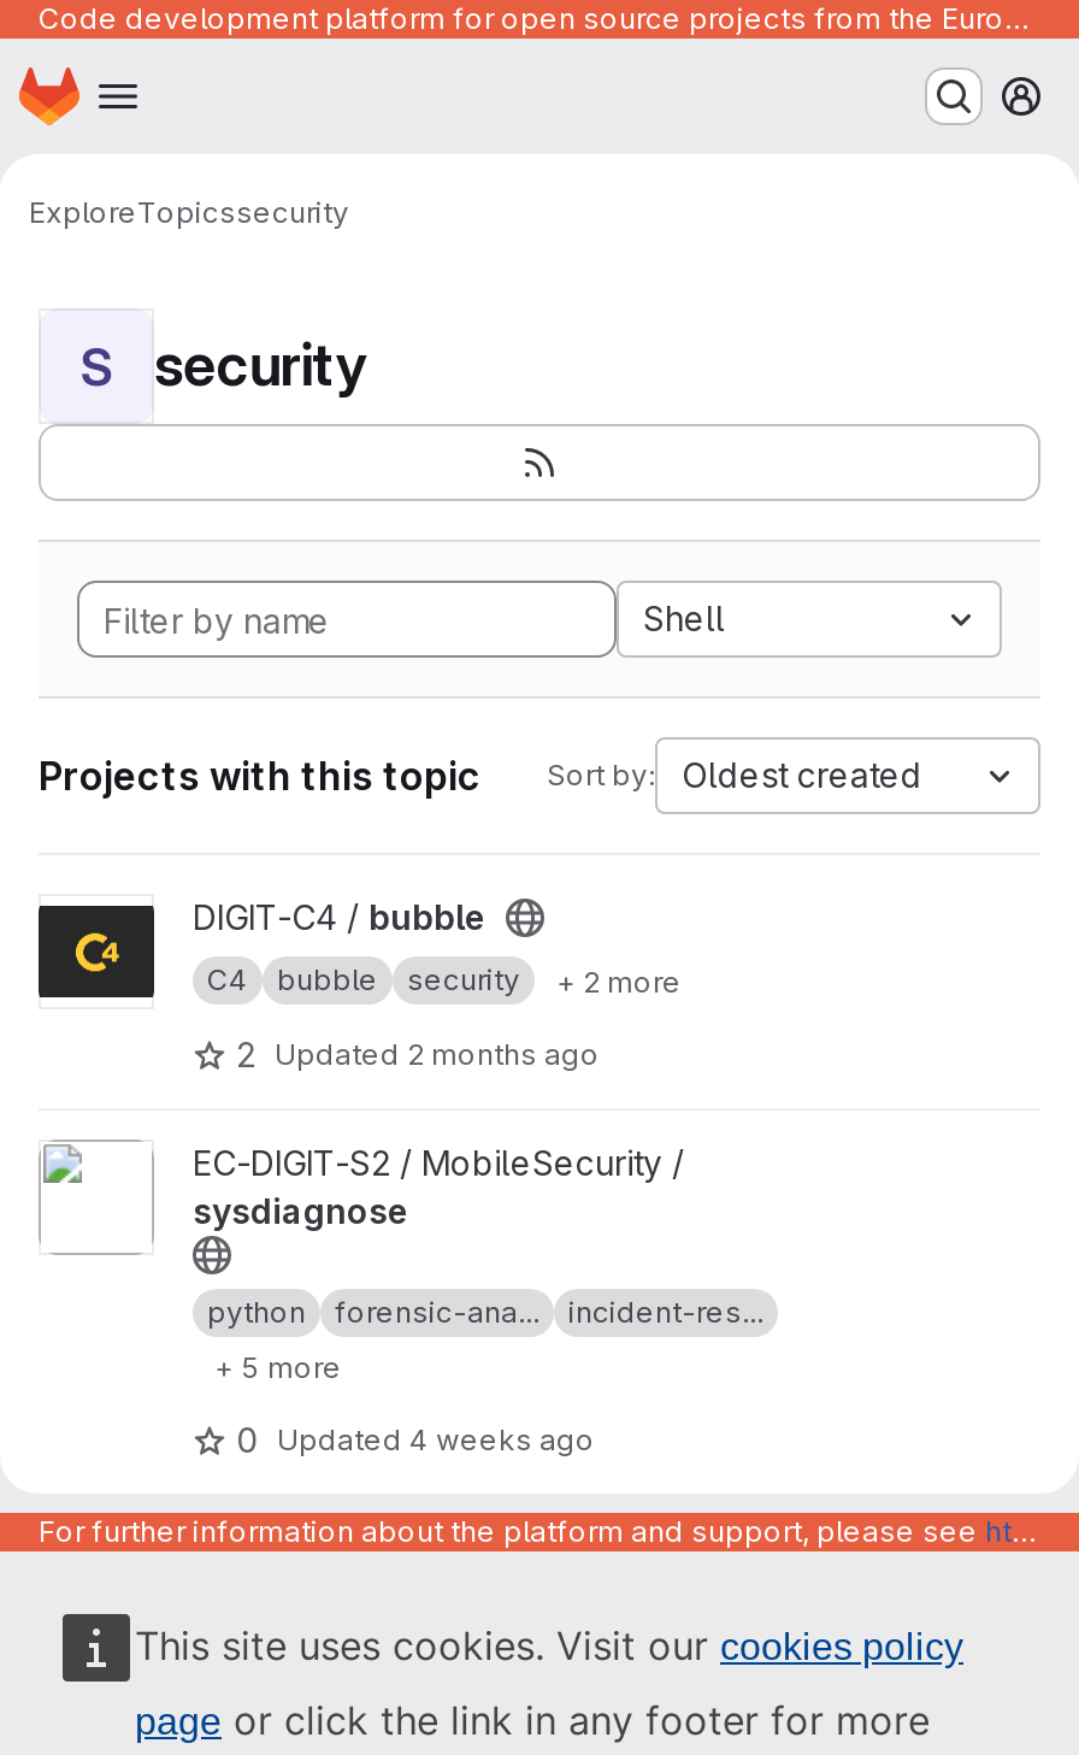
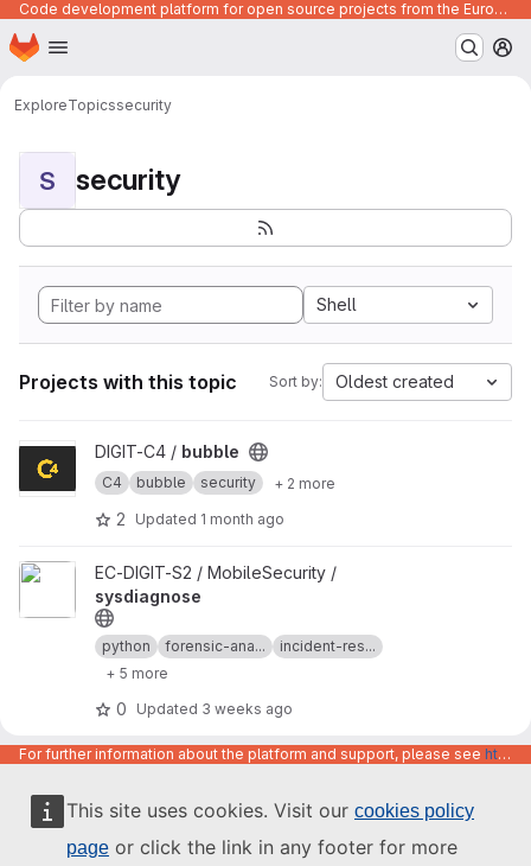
[236,1033,600,1074] 2 Updated 2 months ago -> [116,509,284,529] 2 Updated 1 month ago
[236,1419,595,1460] 0 Updated 4 weeks ago -> [116,699,293,719] 0 Updated 3 weeks ago

